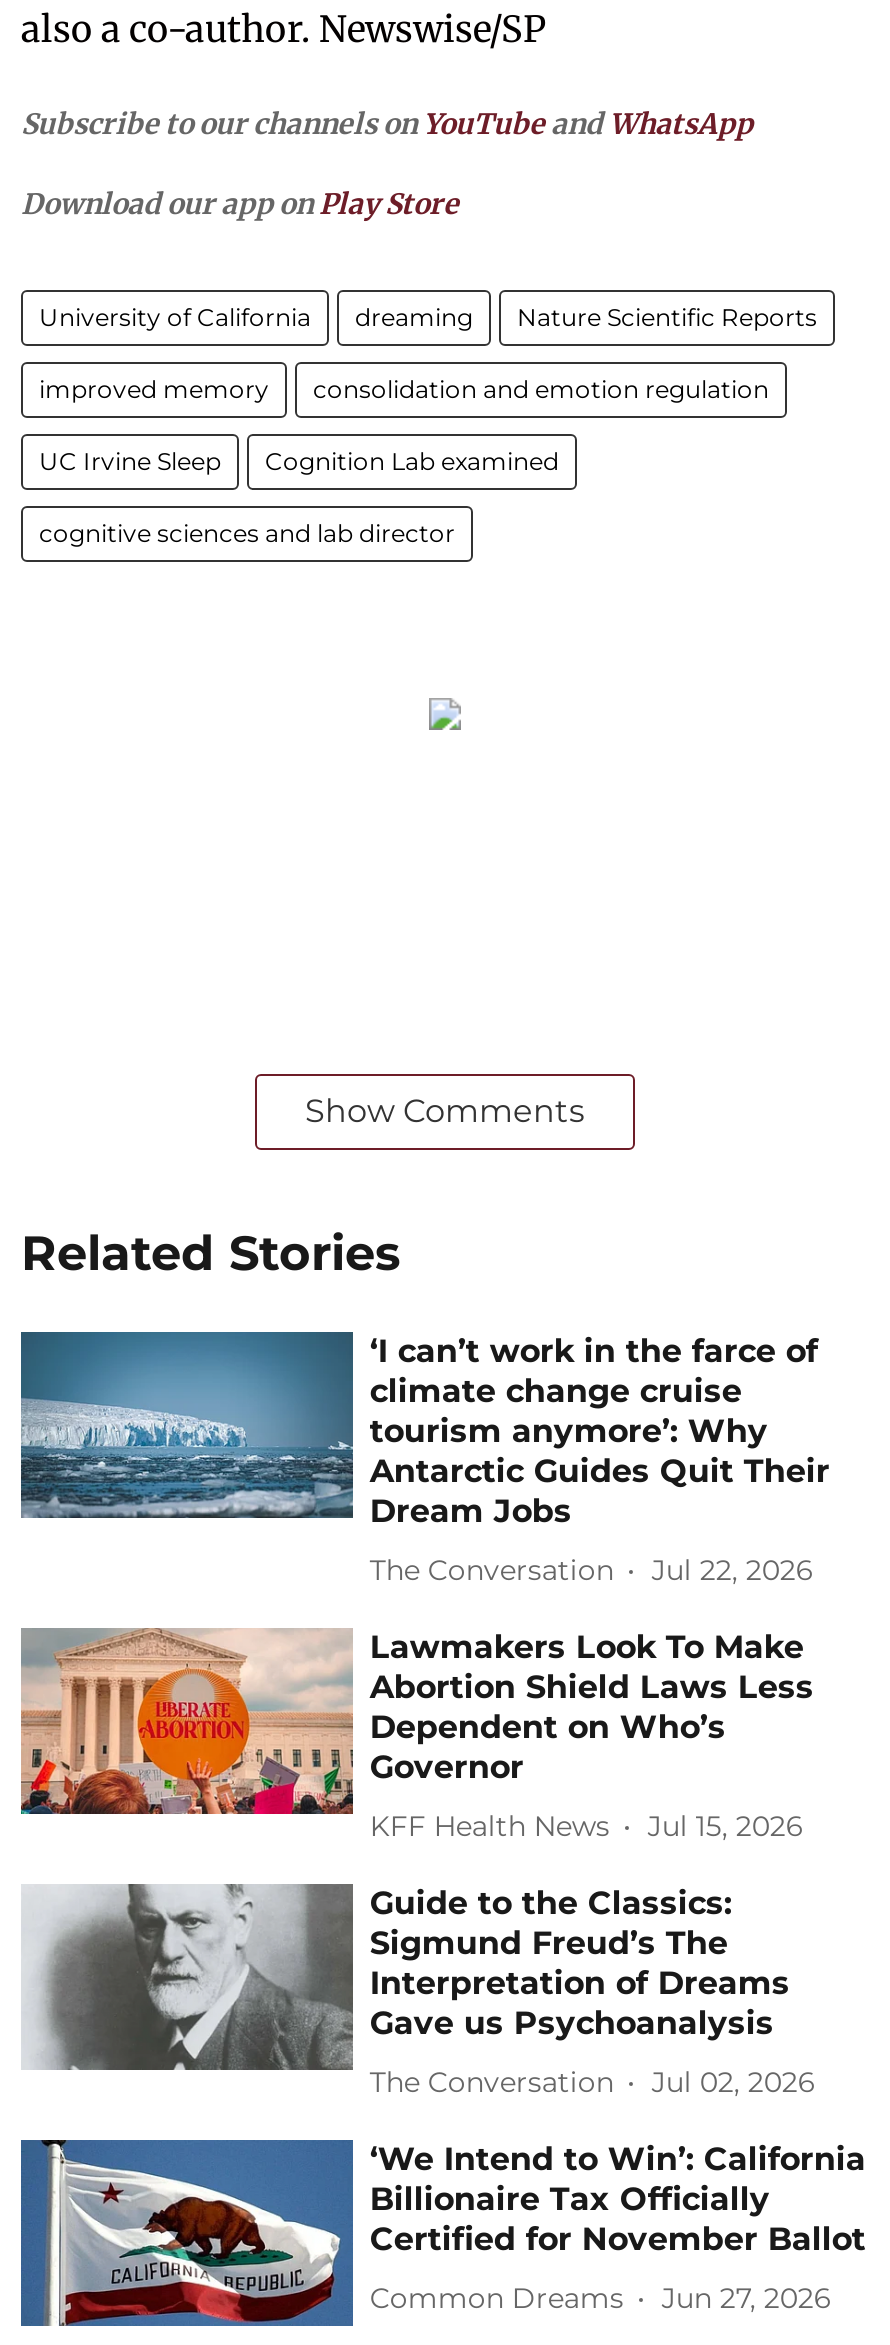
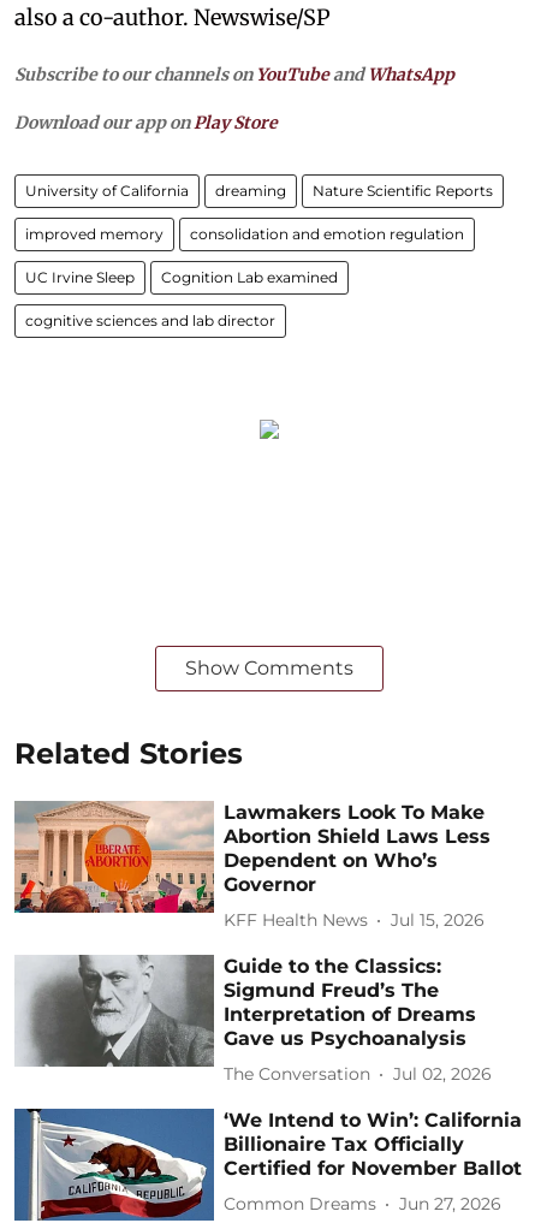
[19,1330,830,1588] [image] | ‘I can’t work in the farce of | climate change cruise | tourism anymore’: Why | Antarctic Guides Quit Their | Dream Jobs | The Conversation | Jul 22, 2026 -> none

